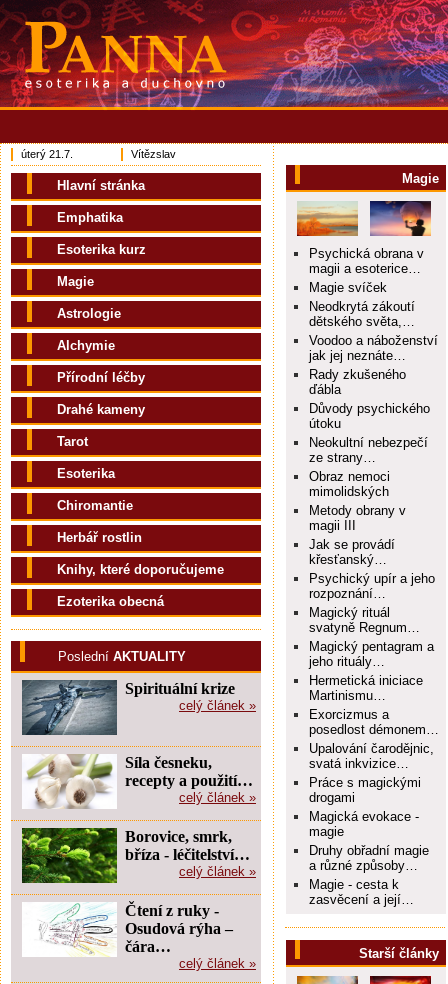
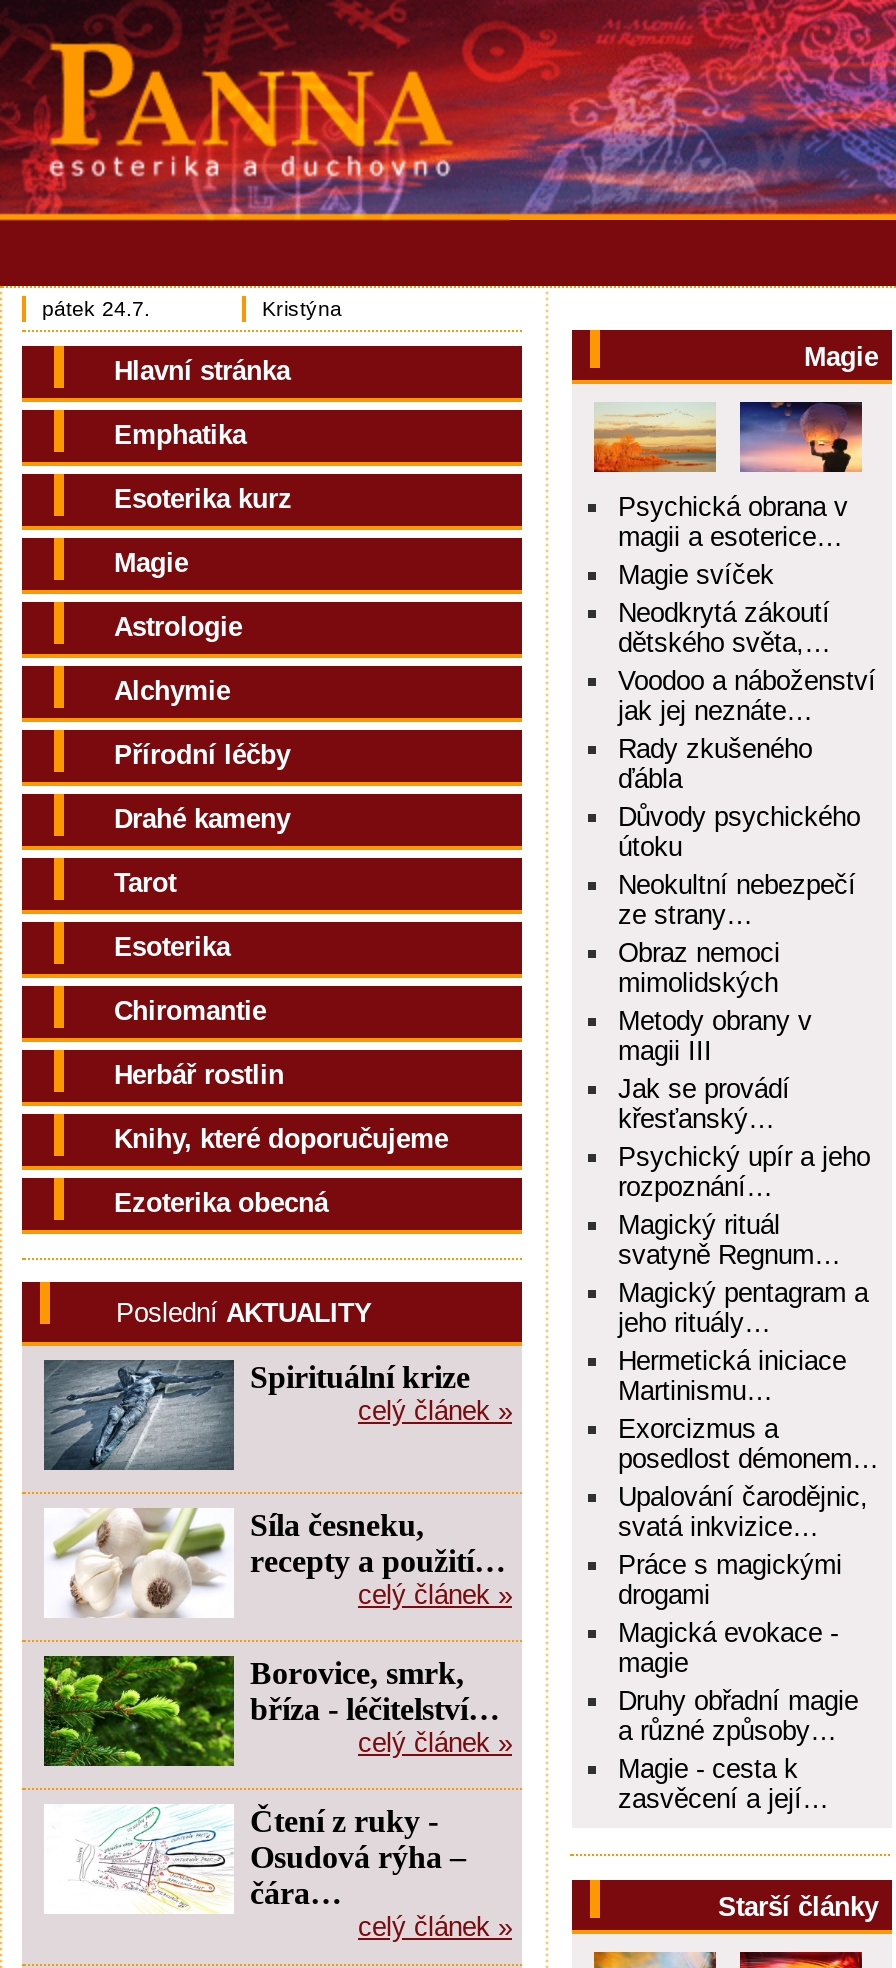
[21,148,176,160] úterý 21.7. | Vítězslav -> [42,296,342,320] pátek 24.7. | Kristýna

